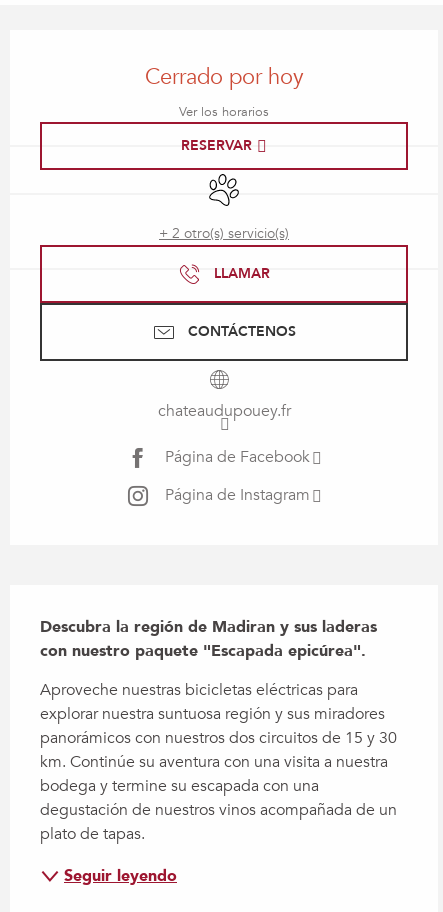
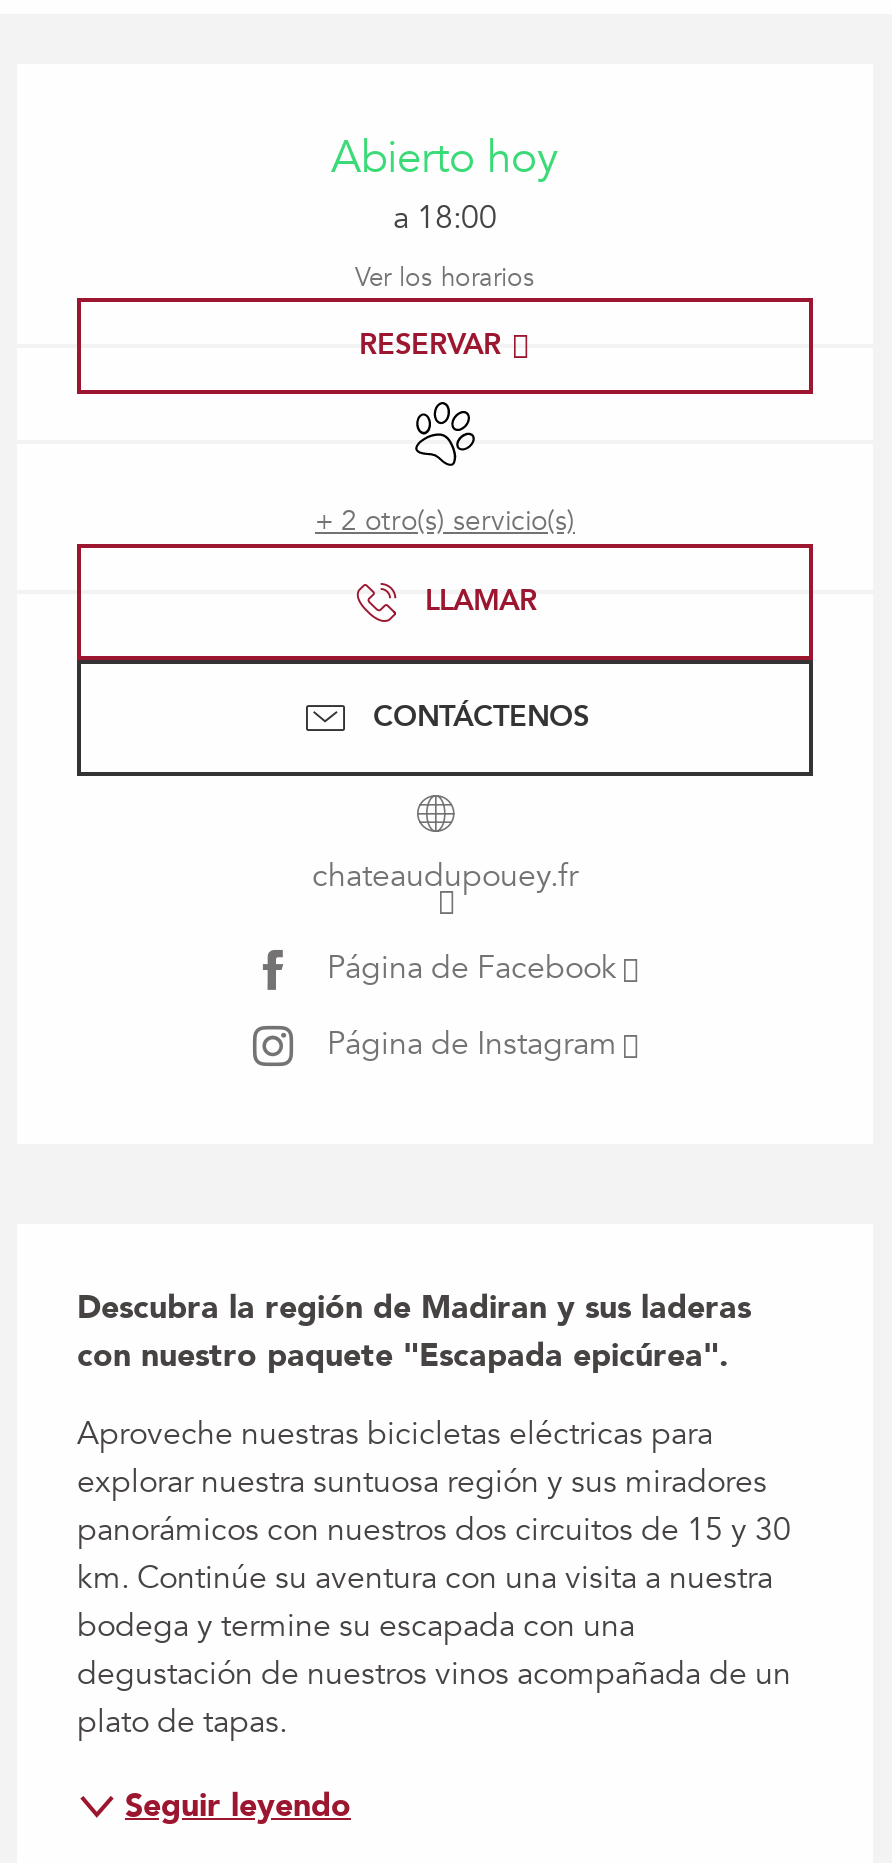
[144,62,303,92] Cerrado por hoy -> [331,128,559,240] Abierto hoy | a 18:00

